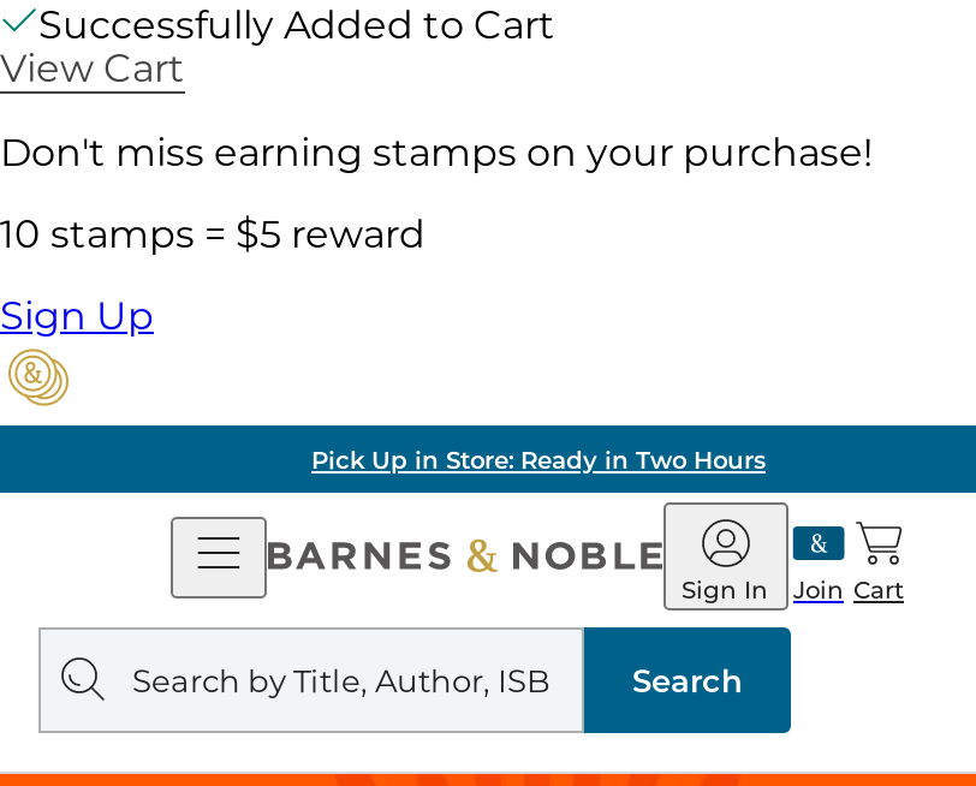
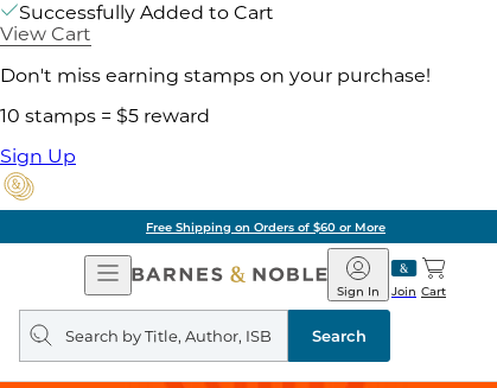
[311,443,766,475] Pick Up in Store: Ready in Two Hours -> [146,219,386,234] Free Shipping on Orders of $60 or More

